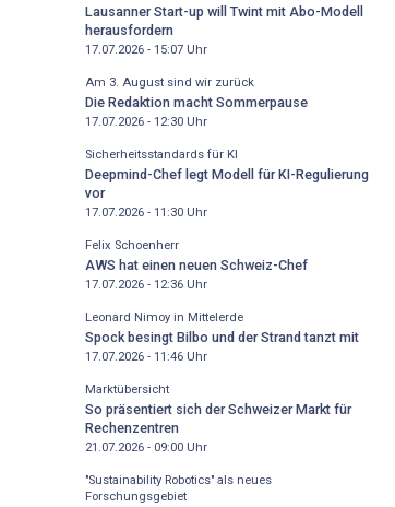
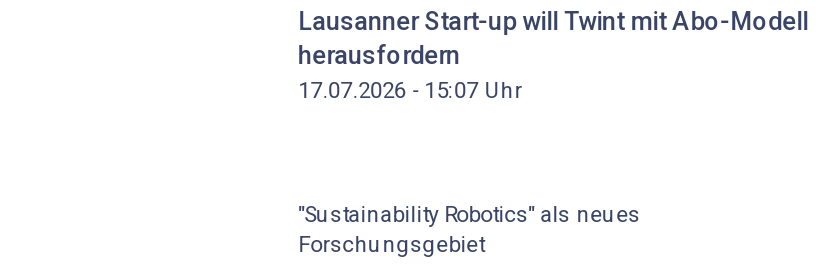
[85,75,368,454] Am 3. August sind wir zurück | Die Redaktion macht Sommerpause | 17.07.2026 - 12:30 Uhr | Sicherheitsstandards für KI | Deepmind-Chef legt Modell für KI-Regulierung | vor | 17.07.2026 - 11:30 Uhr | Felix Schoenherr | AWS hat einen neuen Schweiz-Chef | 17.07.2026 - 12:36 Uhr | Leonard Nimoy in Mittelerde | Spock besingt Bilbo und der Strand tanzt mit | 17.07.2026 - 11:46 Uhr | Marktübersicht | So präsentiert sich der Schweizer Markt für | Rechenzentren | 21.07.2026 - 09:00 Uhr -> none

